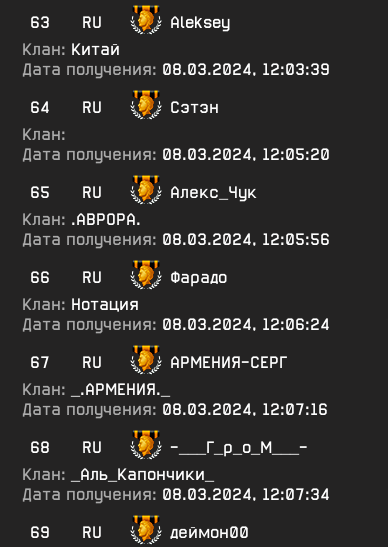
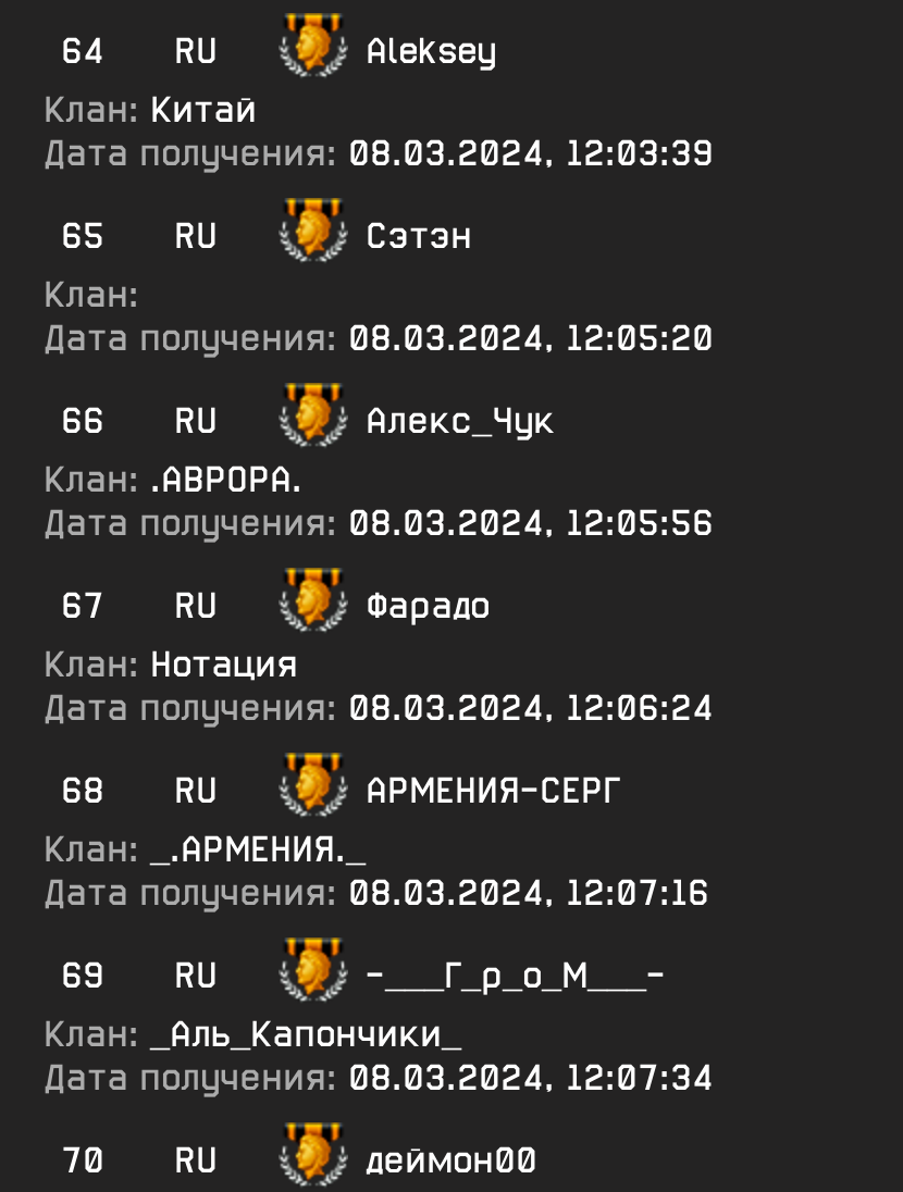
[30,12,102,33] 63 RU -> [61,28,218,74] 64 RU
[30,97,102,118] 64 RU -> [61,213,218,259] 65 RU
[30,182,102,203] 65 RU -> [61,398,218,444] 66 RU
[30,267,102,288] 66 RU -> [61,583,218,629] 67 RU
[30,352,102,373] 67 RU -> [61,768,218,814] 68 RU
[30,437,102,458] 68 RU -> [61,953,218,998] 69 RU
[30,522,102,543] 69 RU -> [61,1138,218,1183] 70 RU

